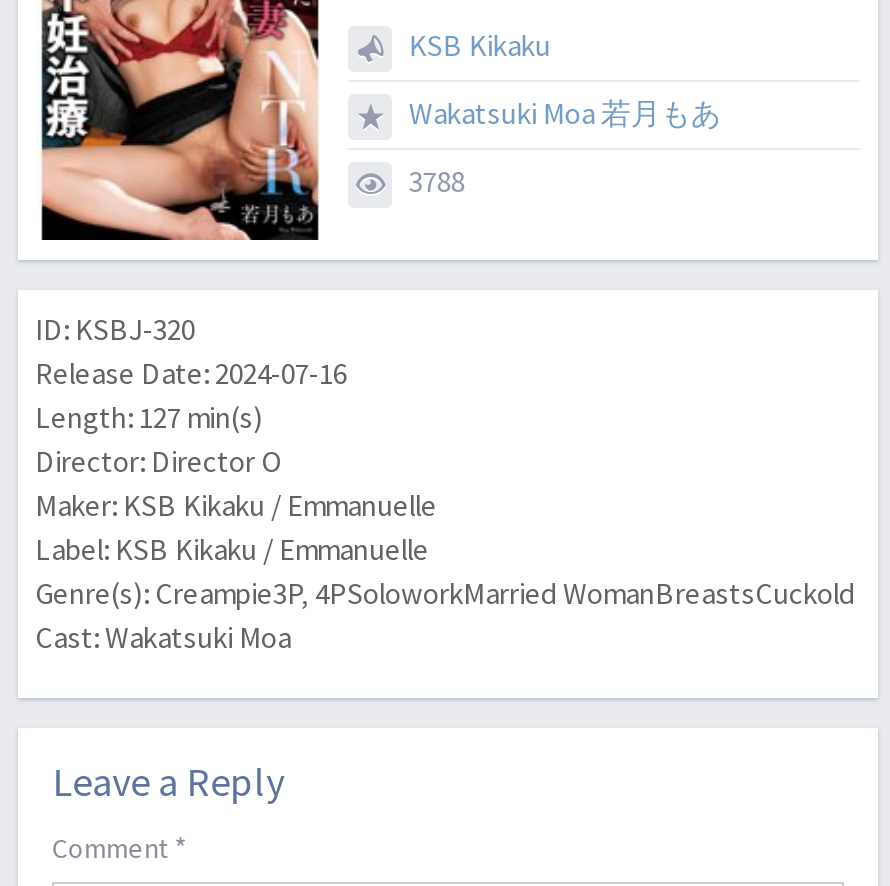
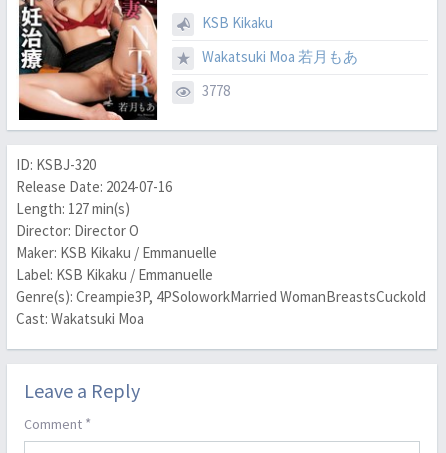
[409,163,465,201] 3788 -> [202,81,230,100] 3778

